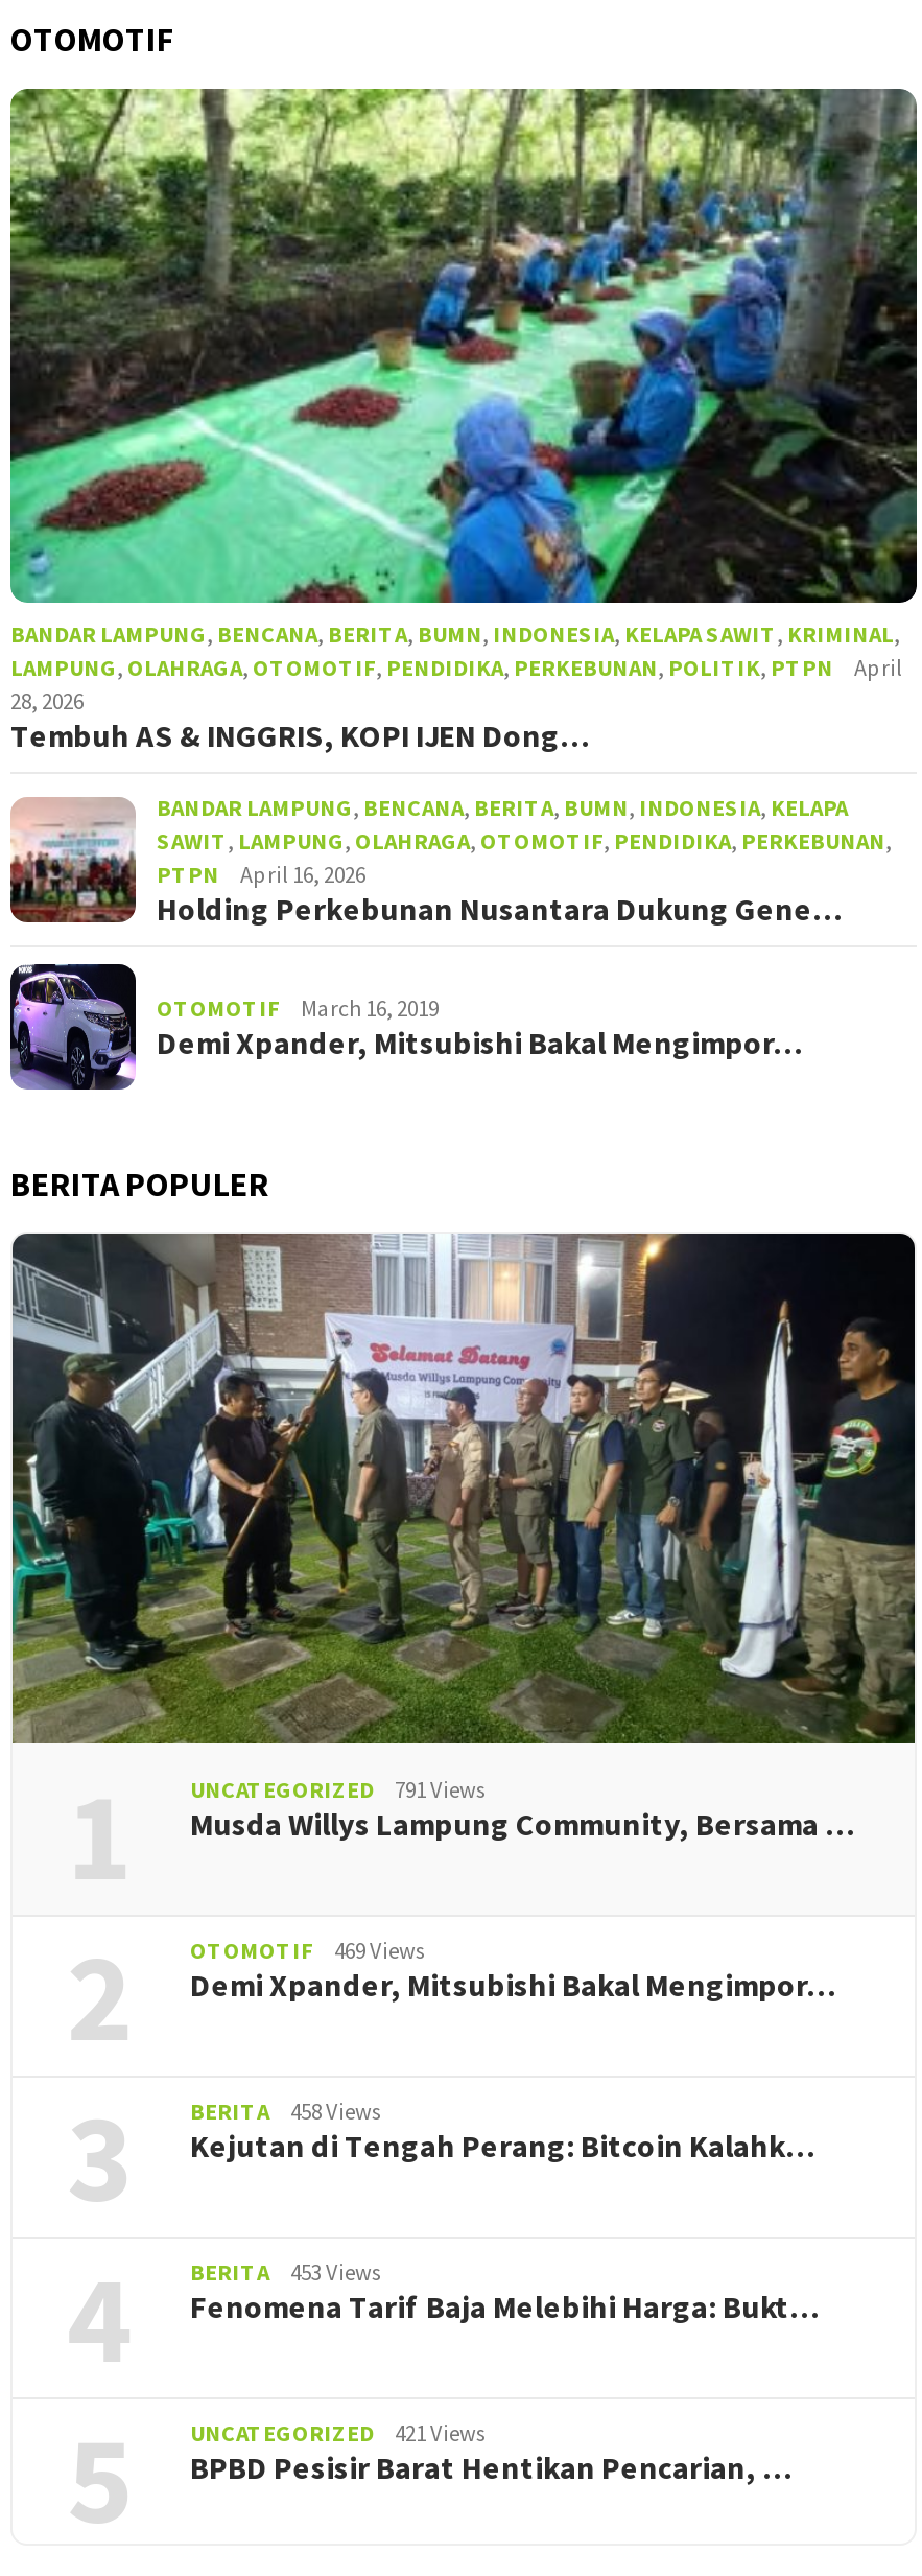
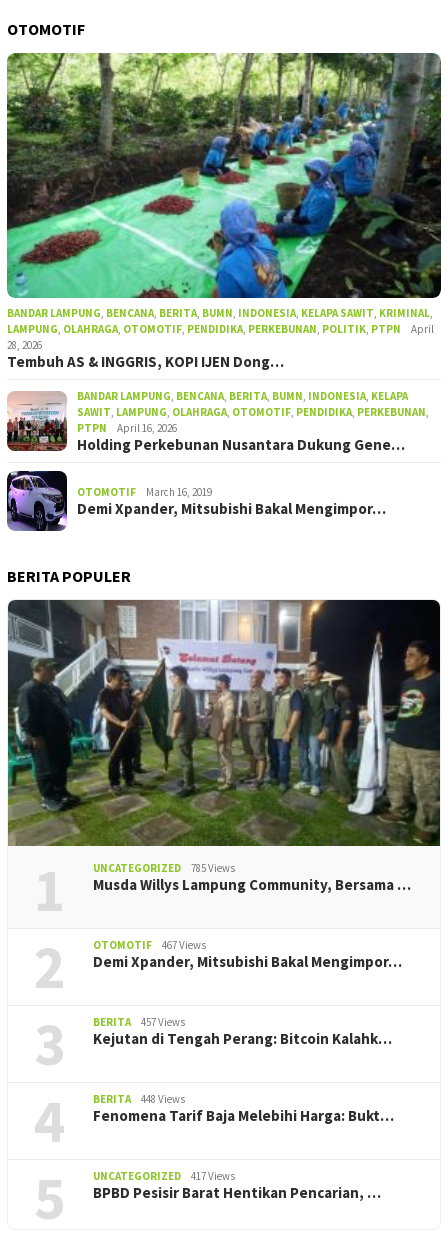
[190,1775,487,1804] UNCATEGORIZED 791 Views -> [93,861,235,875] UNCATEGORIZED 785 Views
[190,1936,426,1965] OTOMOTIF 469 Views -> [93,938,206,952] OTOMOTIF 467 Views
[190,2097,382,2126] BERITA 458 Views -> [93,1015,185,1029] BERITA 457 Views
[190,2258,382,2287] BERITA 453 Views -> [93,1092,185,1106] BERITA 448 Views
[190,2418,487,2448] UNCATEGORIZED 421 Views -> [93,1169,235,1183] UNCATEGORIZED 417 Views

